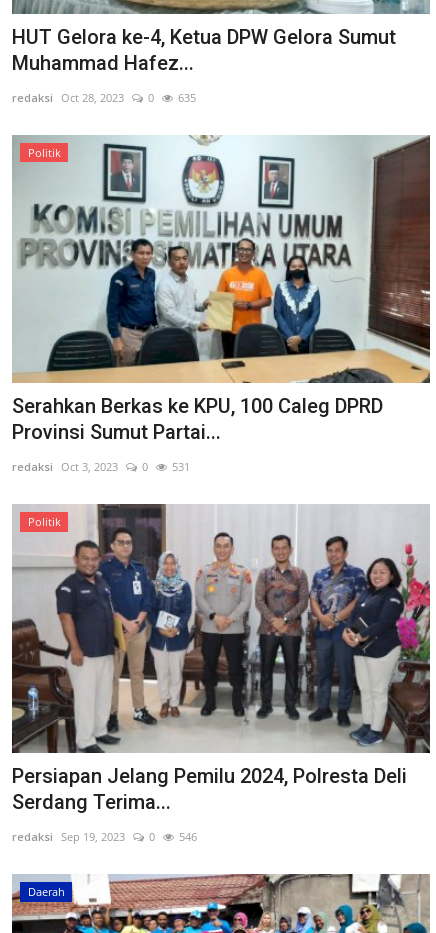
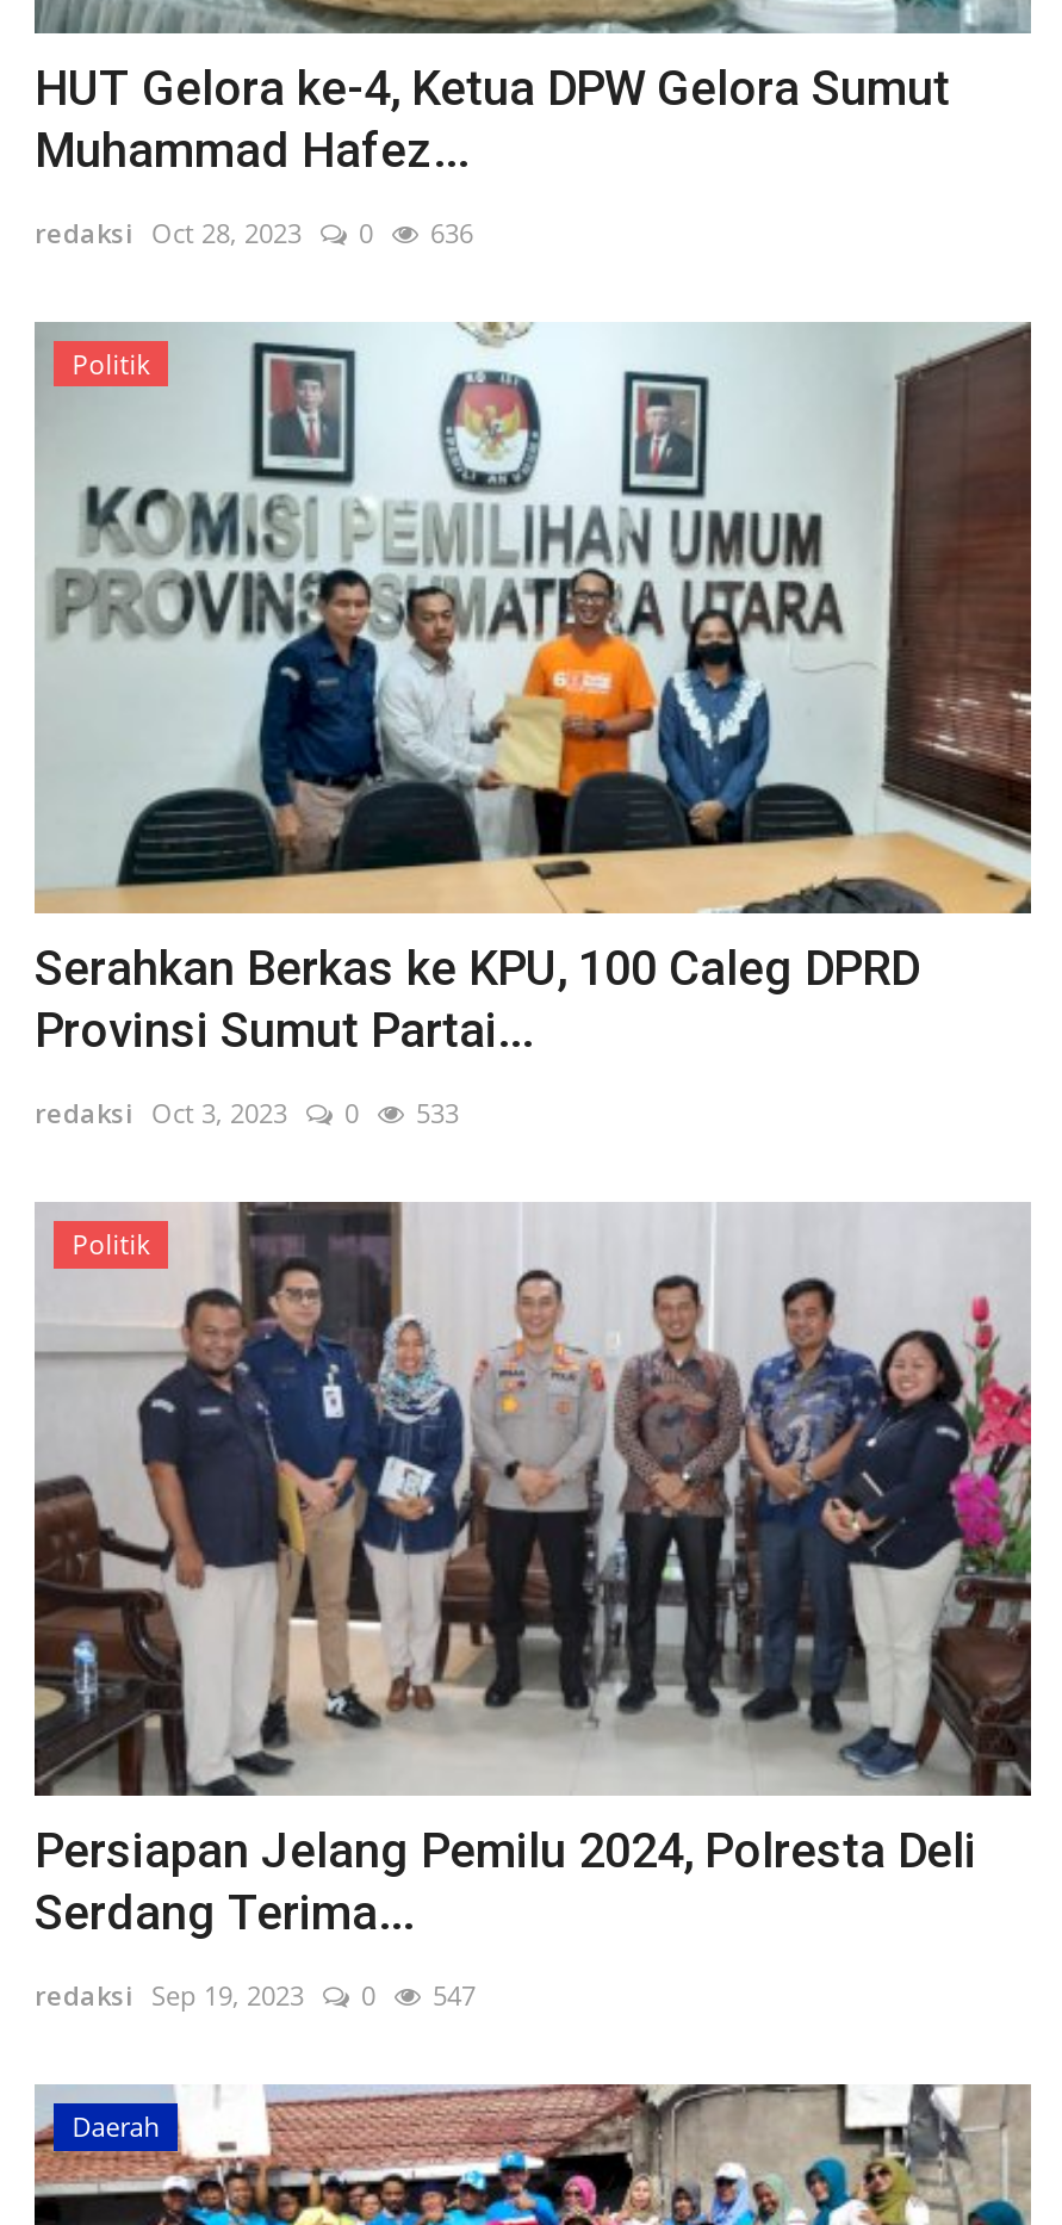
[12,89,196,104] redaksi Oct 28, 2023 0 635 -> [35,213,473,249] redaksi Oct 28, 2023 0 636
[12,459,190,474] redaksi Oct 3, 2023 0 531 -> [35,1095,459,1131] redaksi Oct 3, 2023 0 533
[12,829,197,844] redaksi Sep 19, 2023 0 546 -> [35,1976,476,2012] redaksi Sep 19, 2023 0 547

